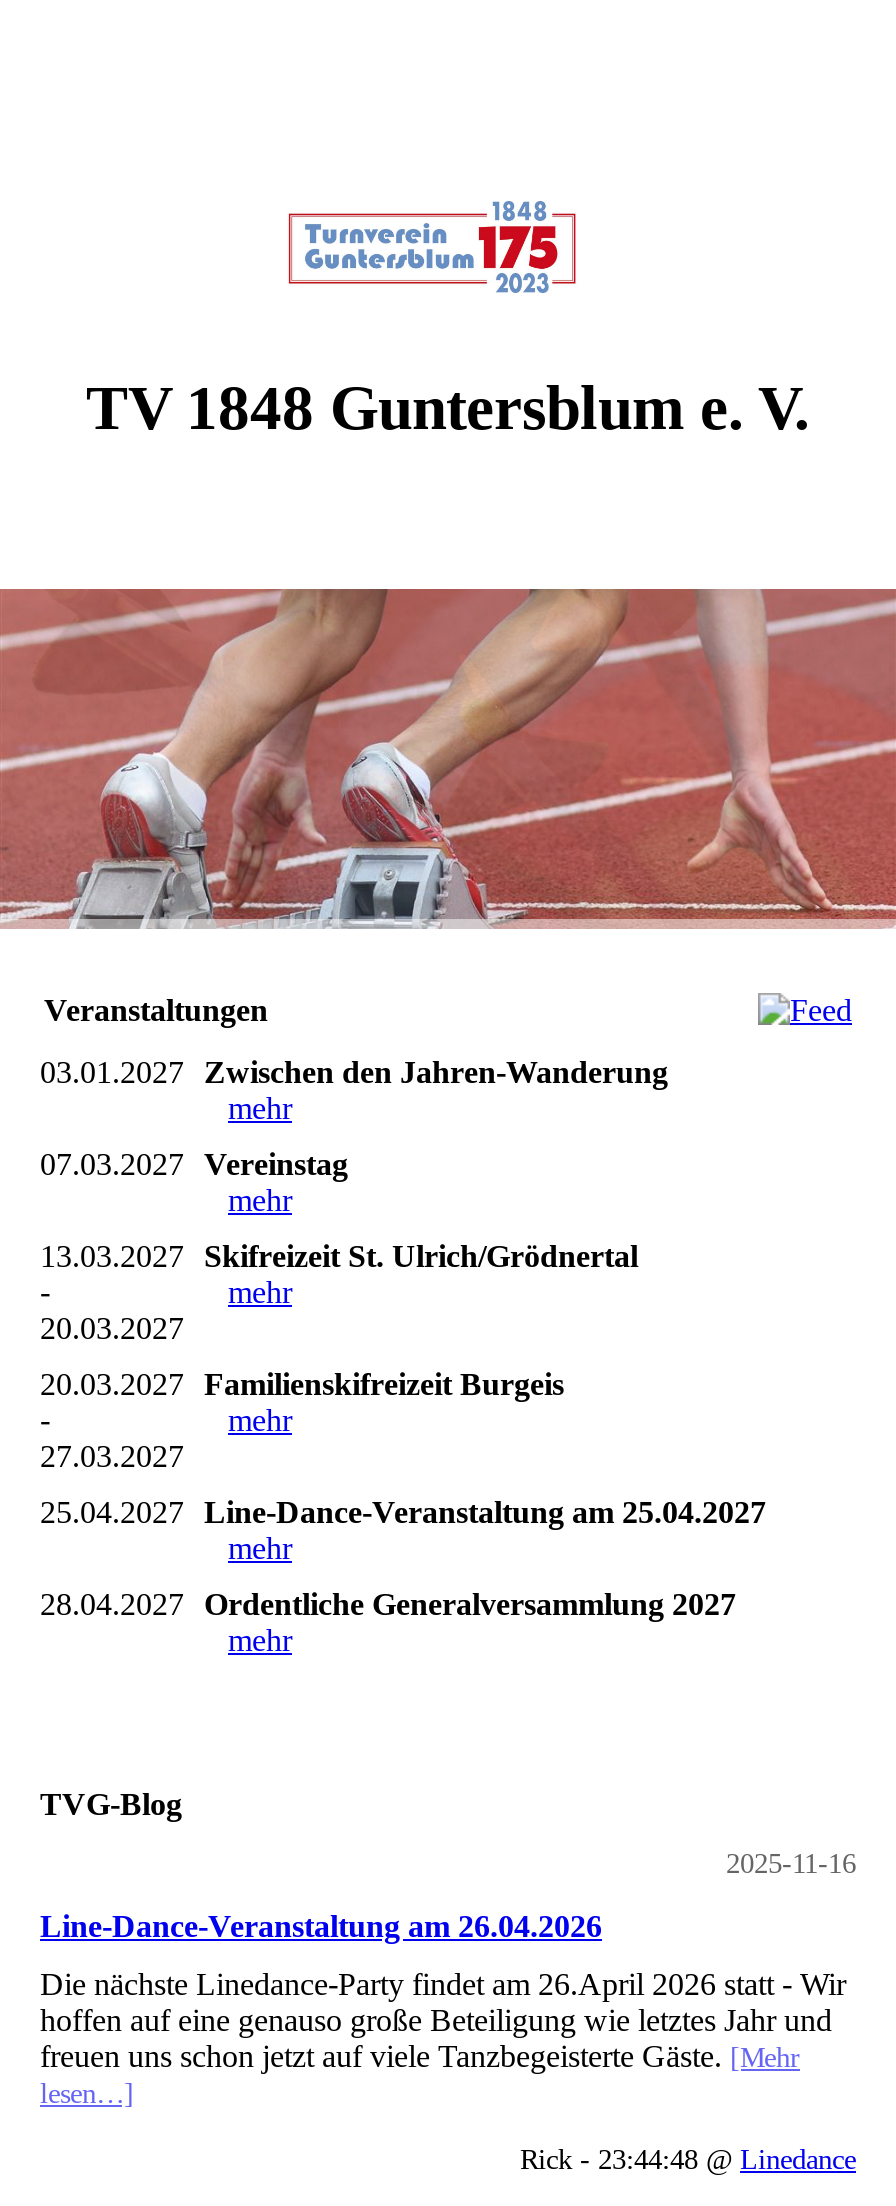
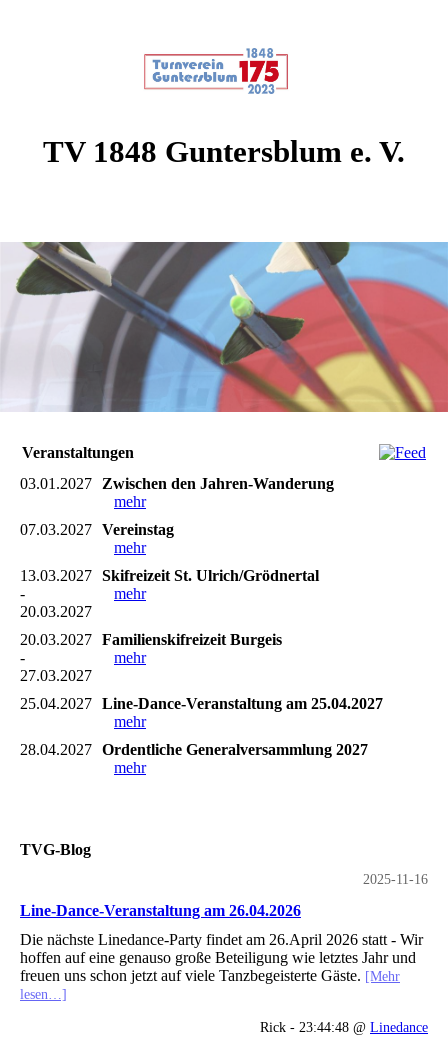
[6,587,890,929] [image] -> [3,241,445,412] [image]

